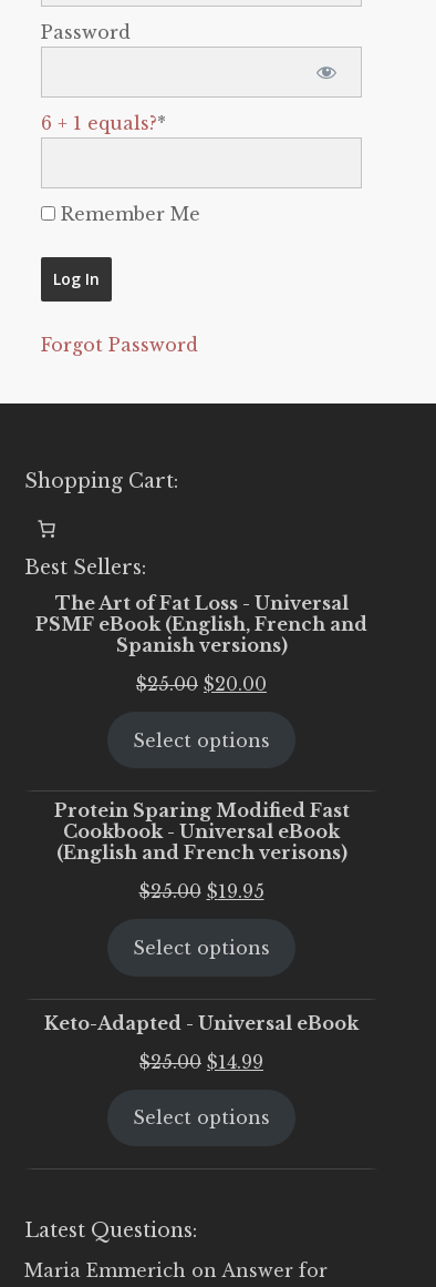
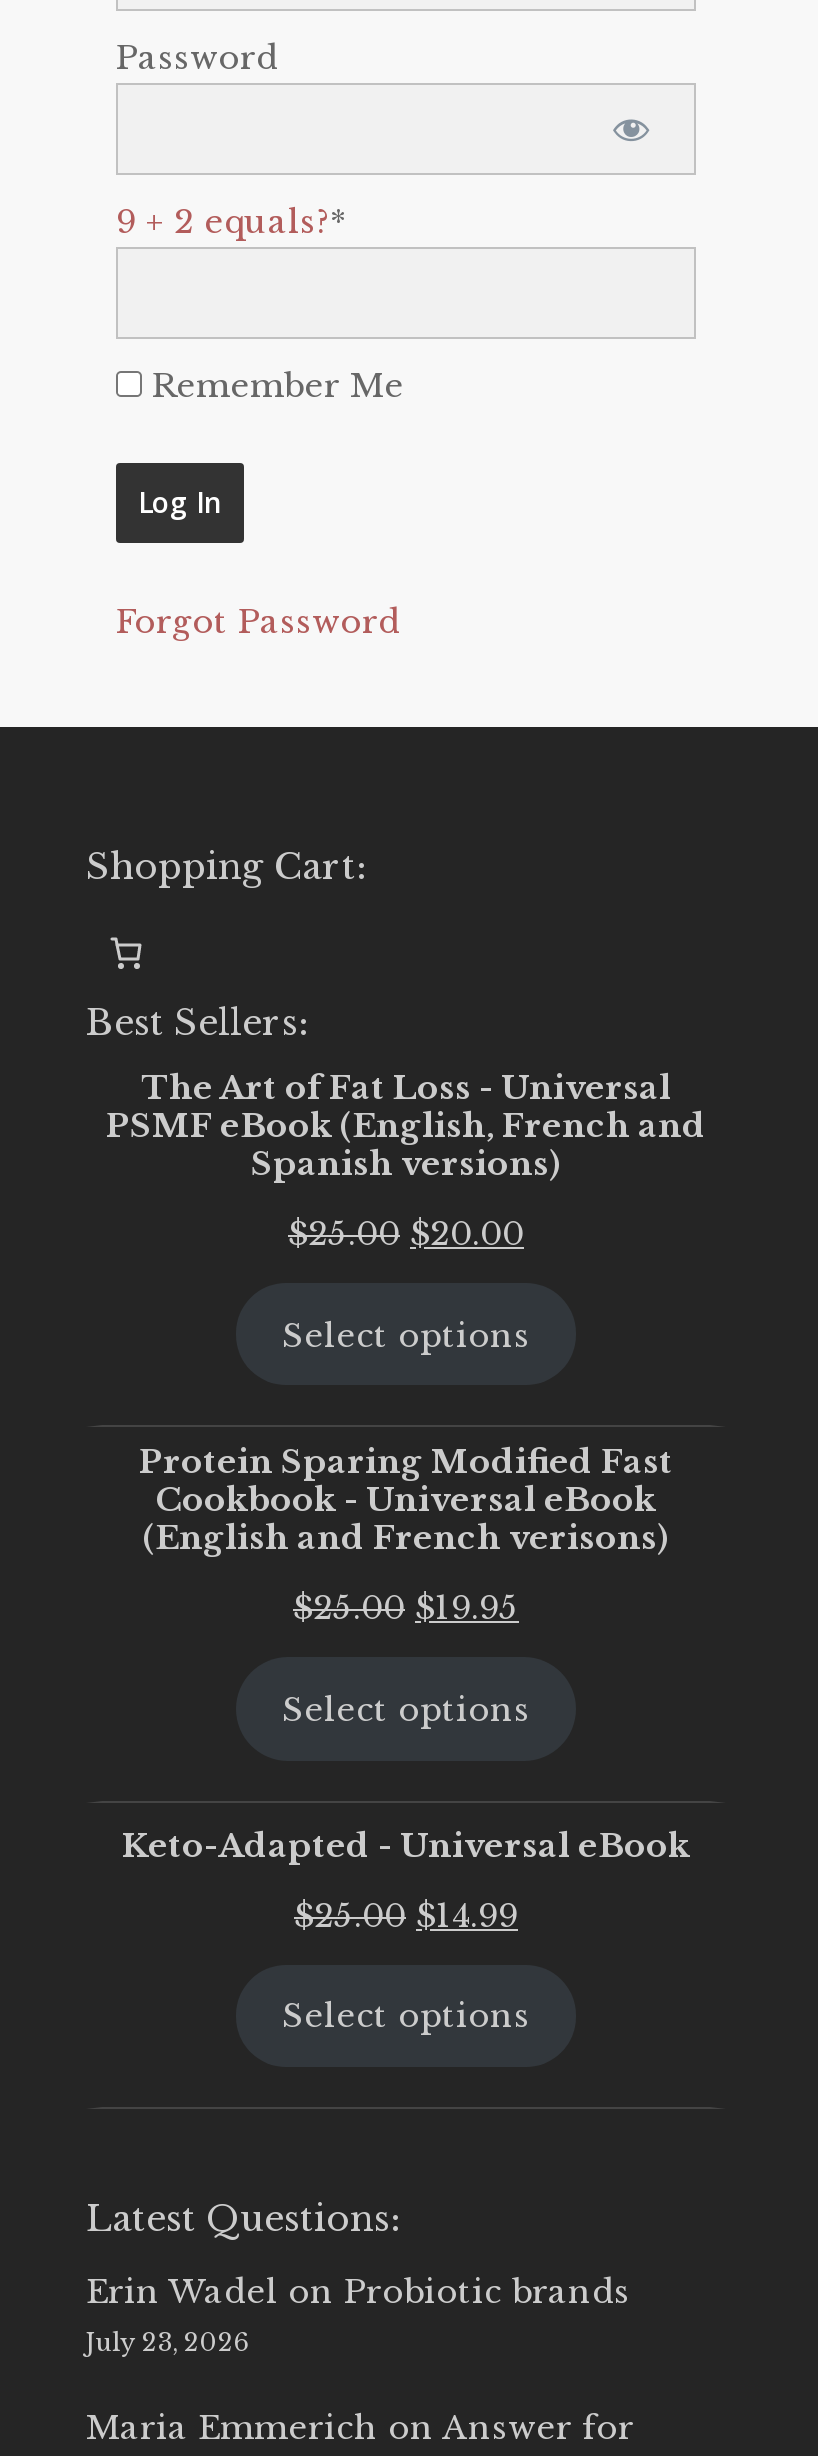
[41,112,166,134] 6 + 1 equals?* -> [116,201,346,241] 9 + 2 equals?*
none -> [86,2271,630,2357] Erin Wadel on Probiotic brands | July 23, 2026

